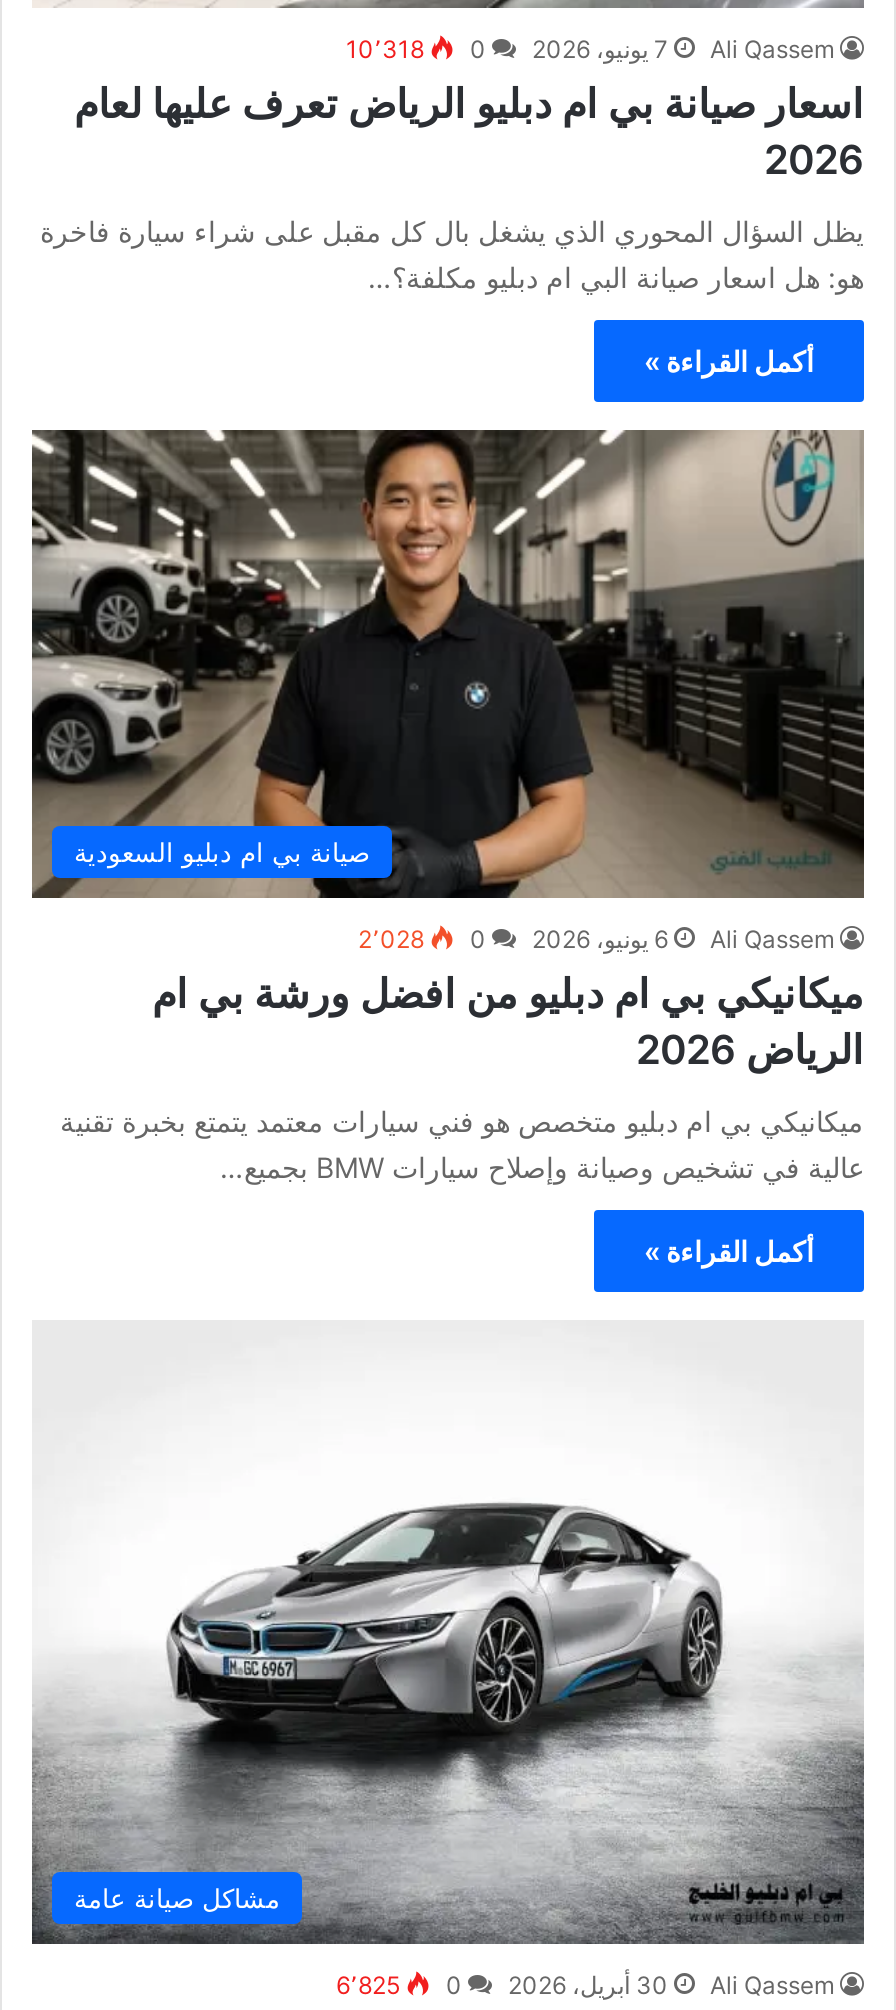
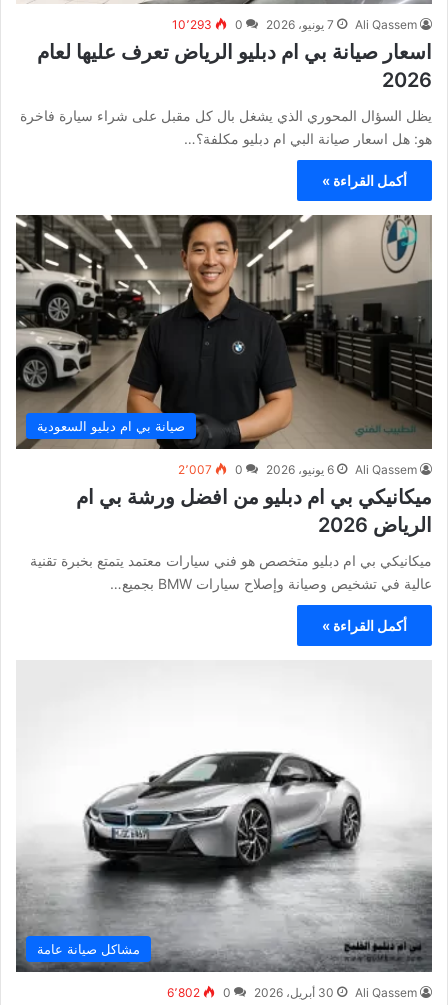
[346,33,486,63] 10٬318 0 -> [172,17,243,32] 10٬293 0
[358,925,486,955] 2٬028 0 -> [178,462,243,477] 2٬007 0
[336,1971,462,2001] 6٬825 0 -> [167,985,231,1000] 6٬802 0

